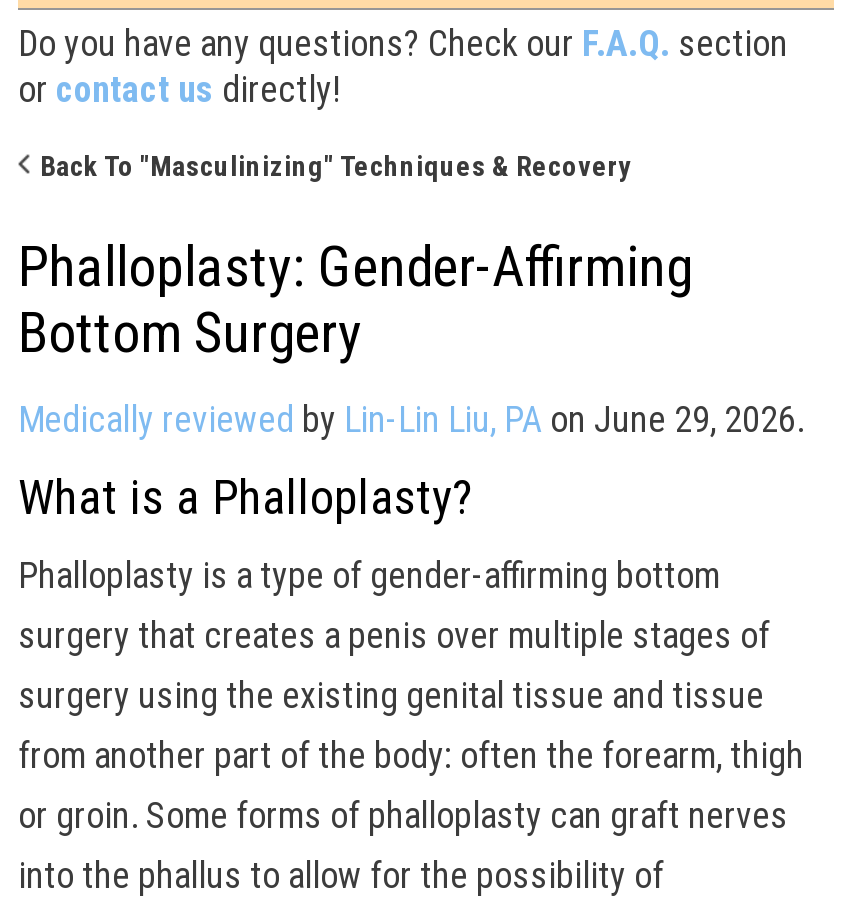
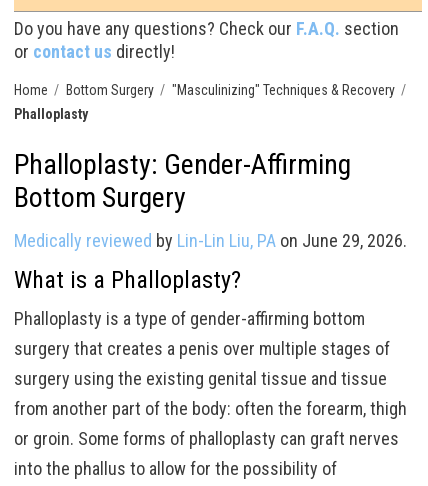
[40,150,630,182] Back To "Masculinizing" Techniques & Recovery -> [14,82,395,122] Home | Bottom Surgery | "Masculinizing" Techniques & Recovery | Phalloplasty

